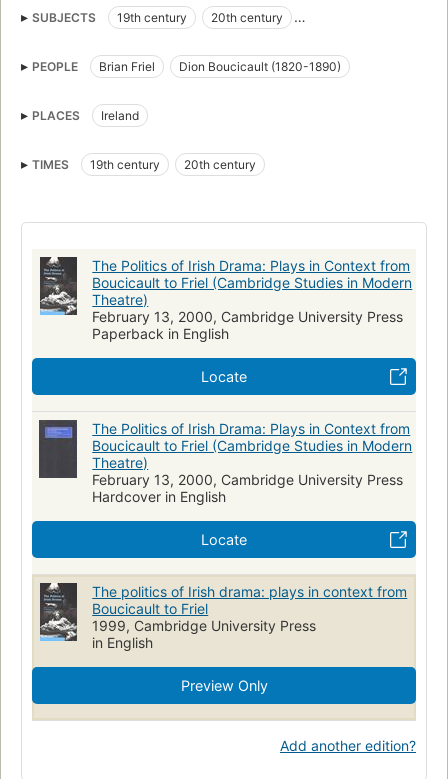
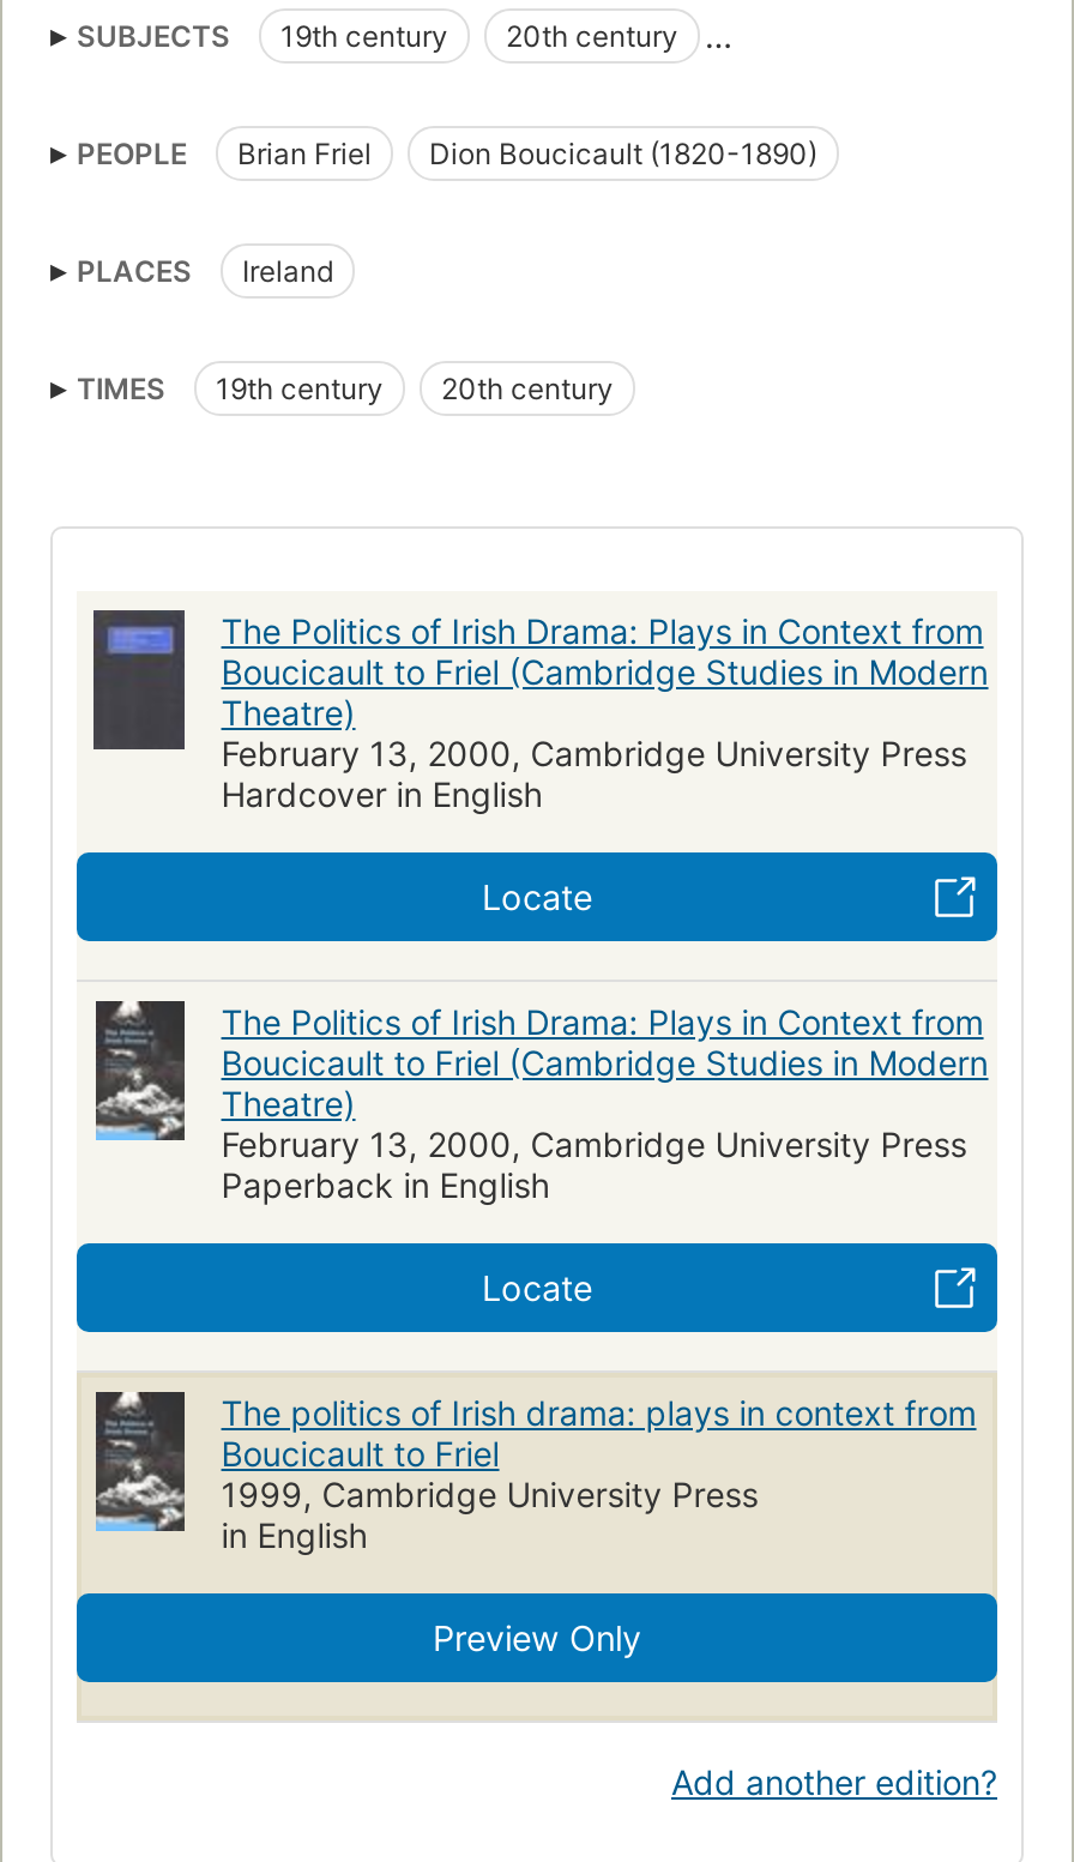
moved [39,257,229,342] -> [93,1001,550,1206]: [image] | Paperback in English
moved [38,419,226,505] -> [91,608,543,815]: [image] | Hardcover in English

